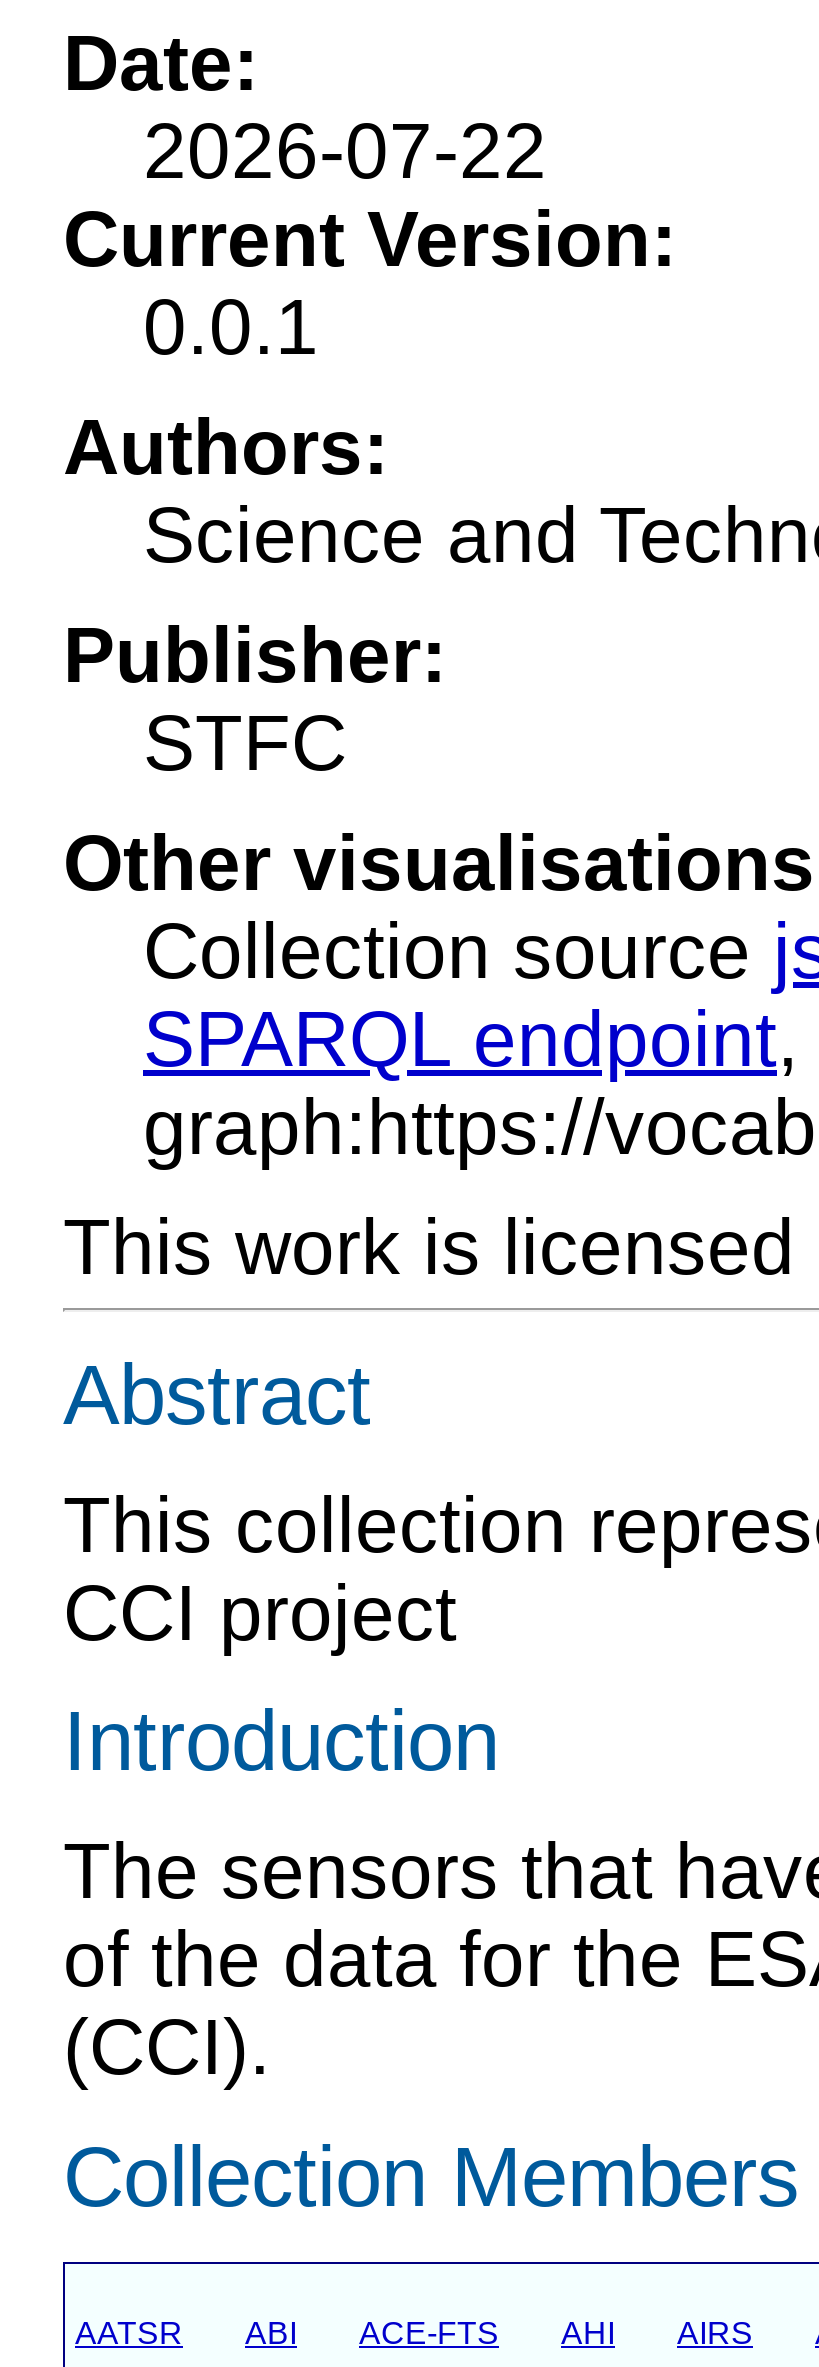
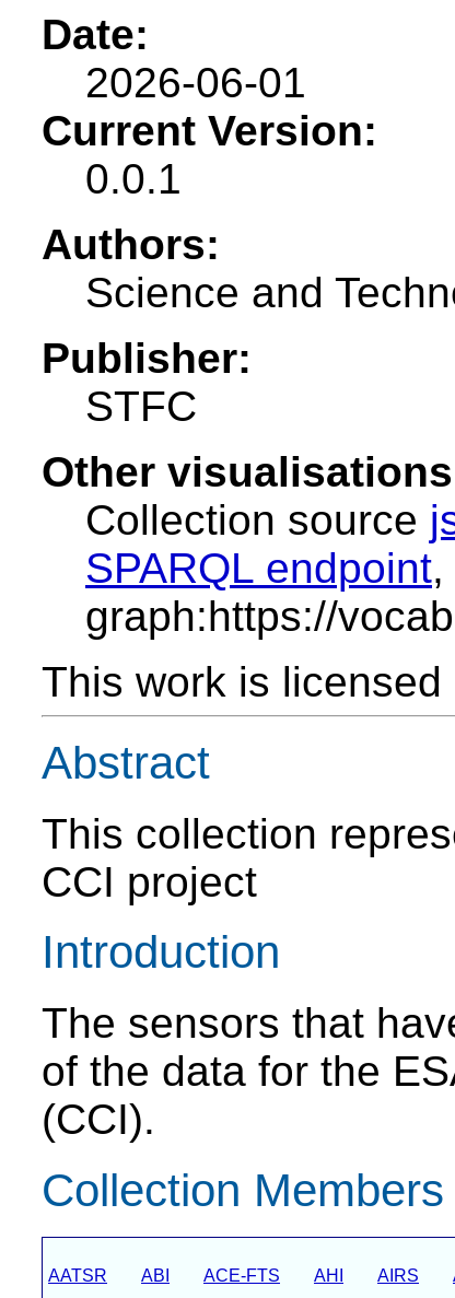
[143,107,547,193] 2026-07-22 -> [85,59,306,106] 2026-06-01

